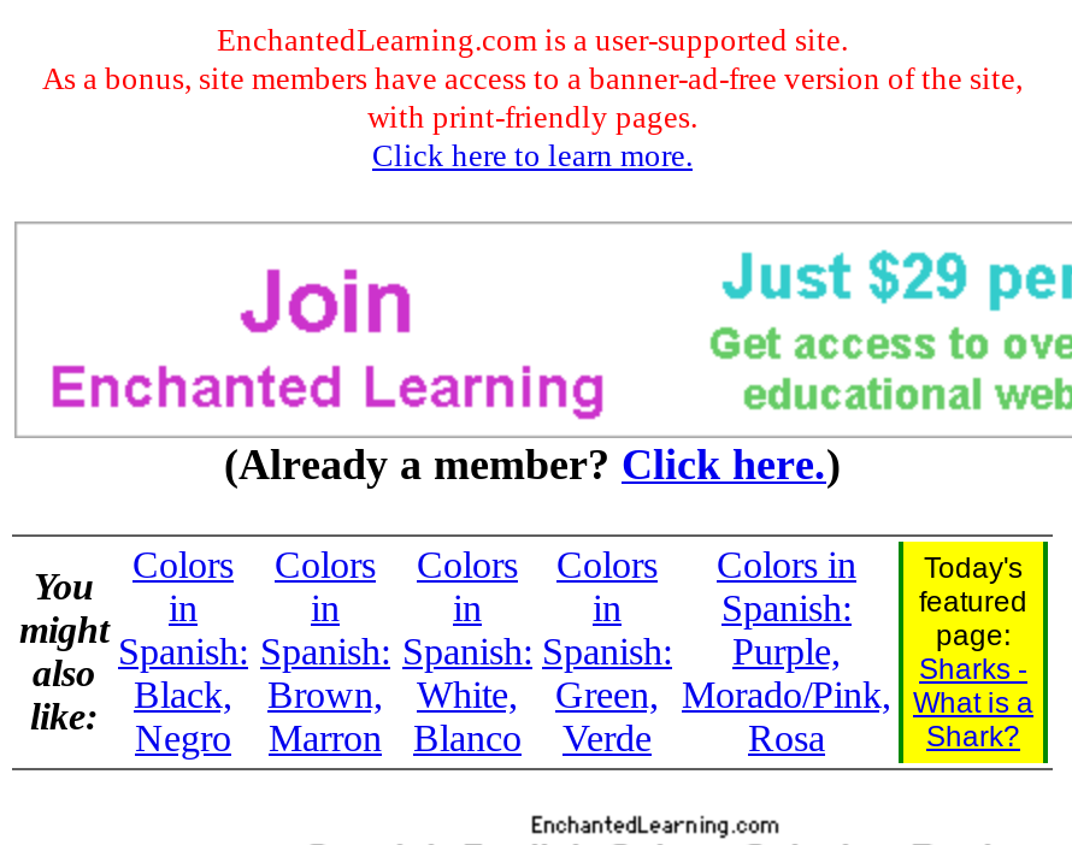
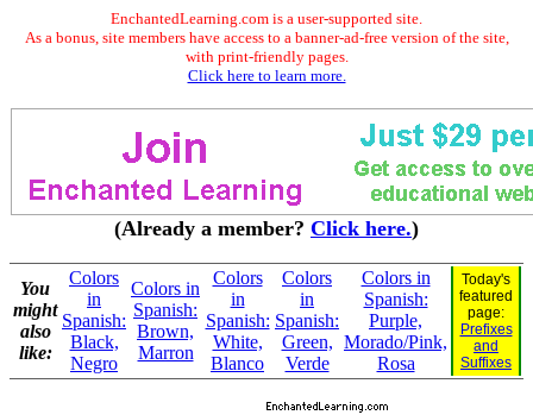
[913,652,1033,754] Sharks - | What is a | Shark? -> [460,321,512,371] Prefixes | and | Suffixes

